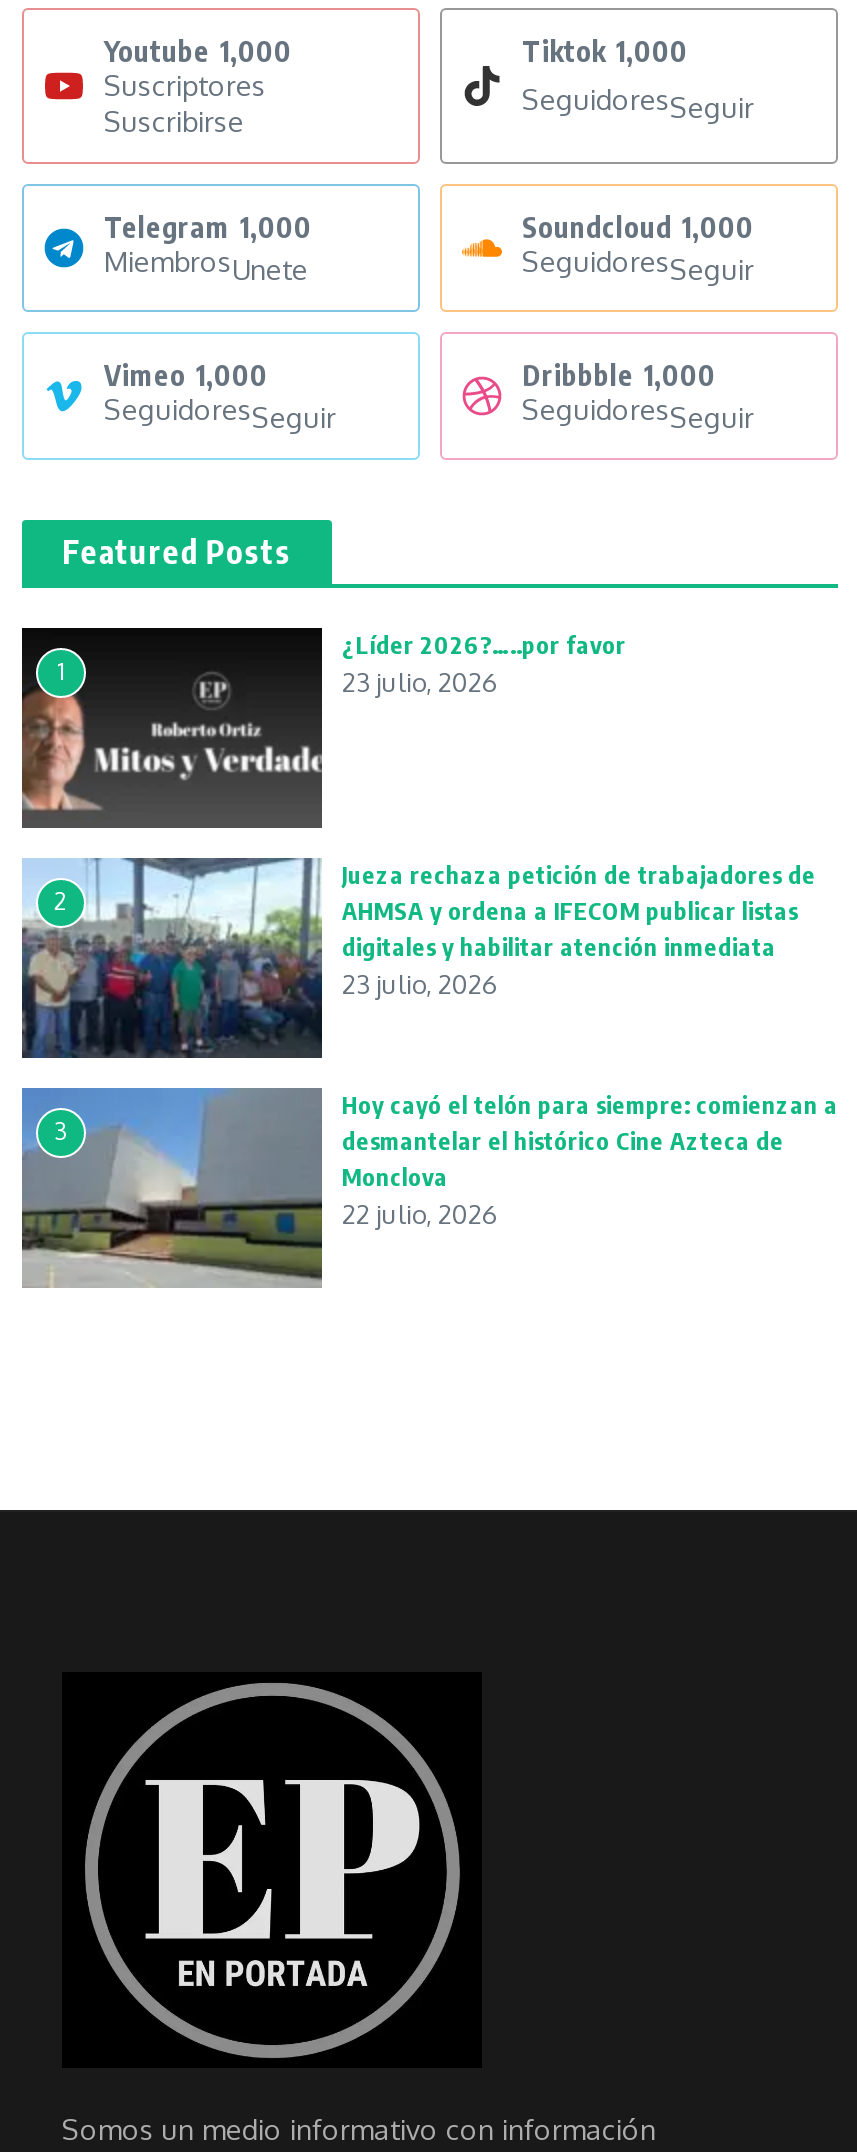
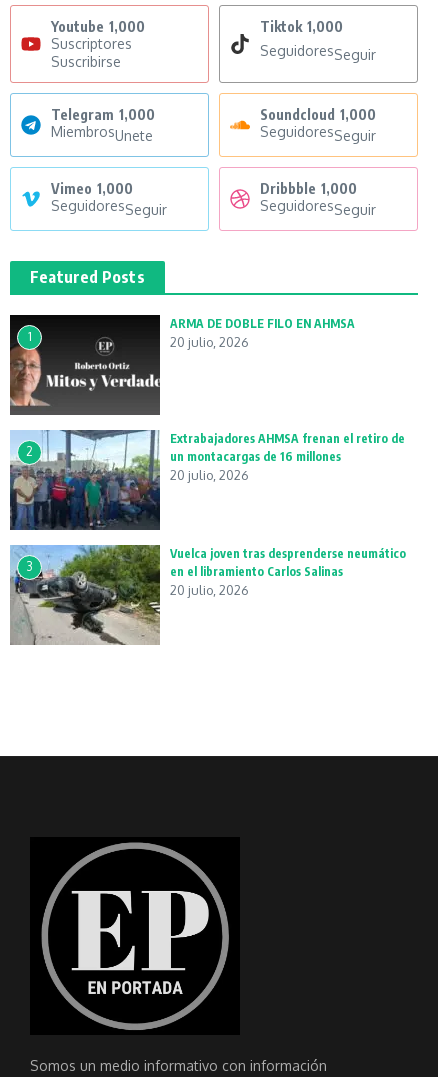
[342,631,626,699] ¿Líder 2026?…..por favor | 23 julio, 2026 -> [170,316,355,350] ARMA DE DOBLE FILO EN AHMSA | 20 julio, 2026
[342,861,816,1001] Jueza rechaza petición de trabajadores de | AHMSA y ordena a IFECOM publicar listas | digitales y habilitar atención inmediata | 23 julio, 2026 -> [170,431,405,483] Extrabajadores AHMSA frenan el retiro de | un montacargas de 16 millones | 20 julio, 2026
[22,1088,838,1284] [image] | Hoy cayó el telón para siempre: comienzan a | desmantelar el histórico Cine Azteca de | Monclova | 22 julio, 2026 -> [11,544,406,644] [image] | Vuelca joven tras desprenderse neumático | en el libramiento Carlos Salinas | 20 julio, 2026

